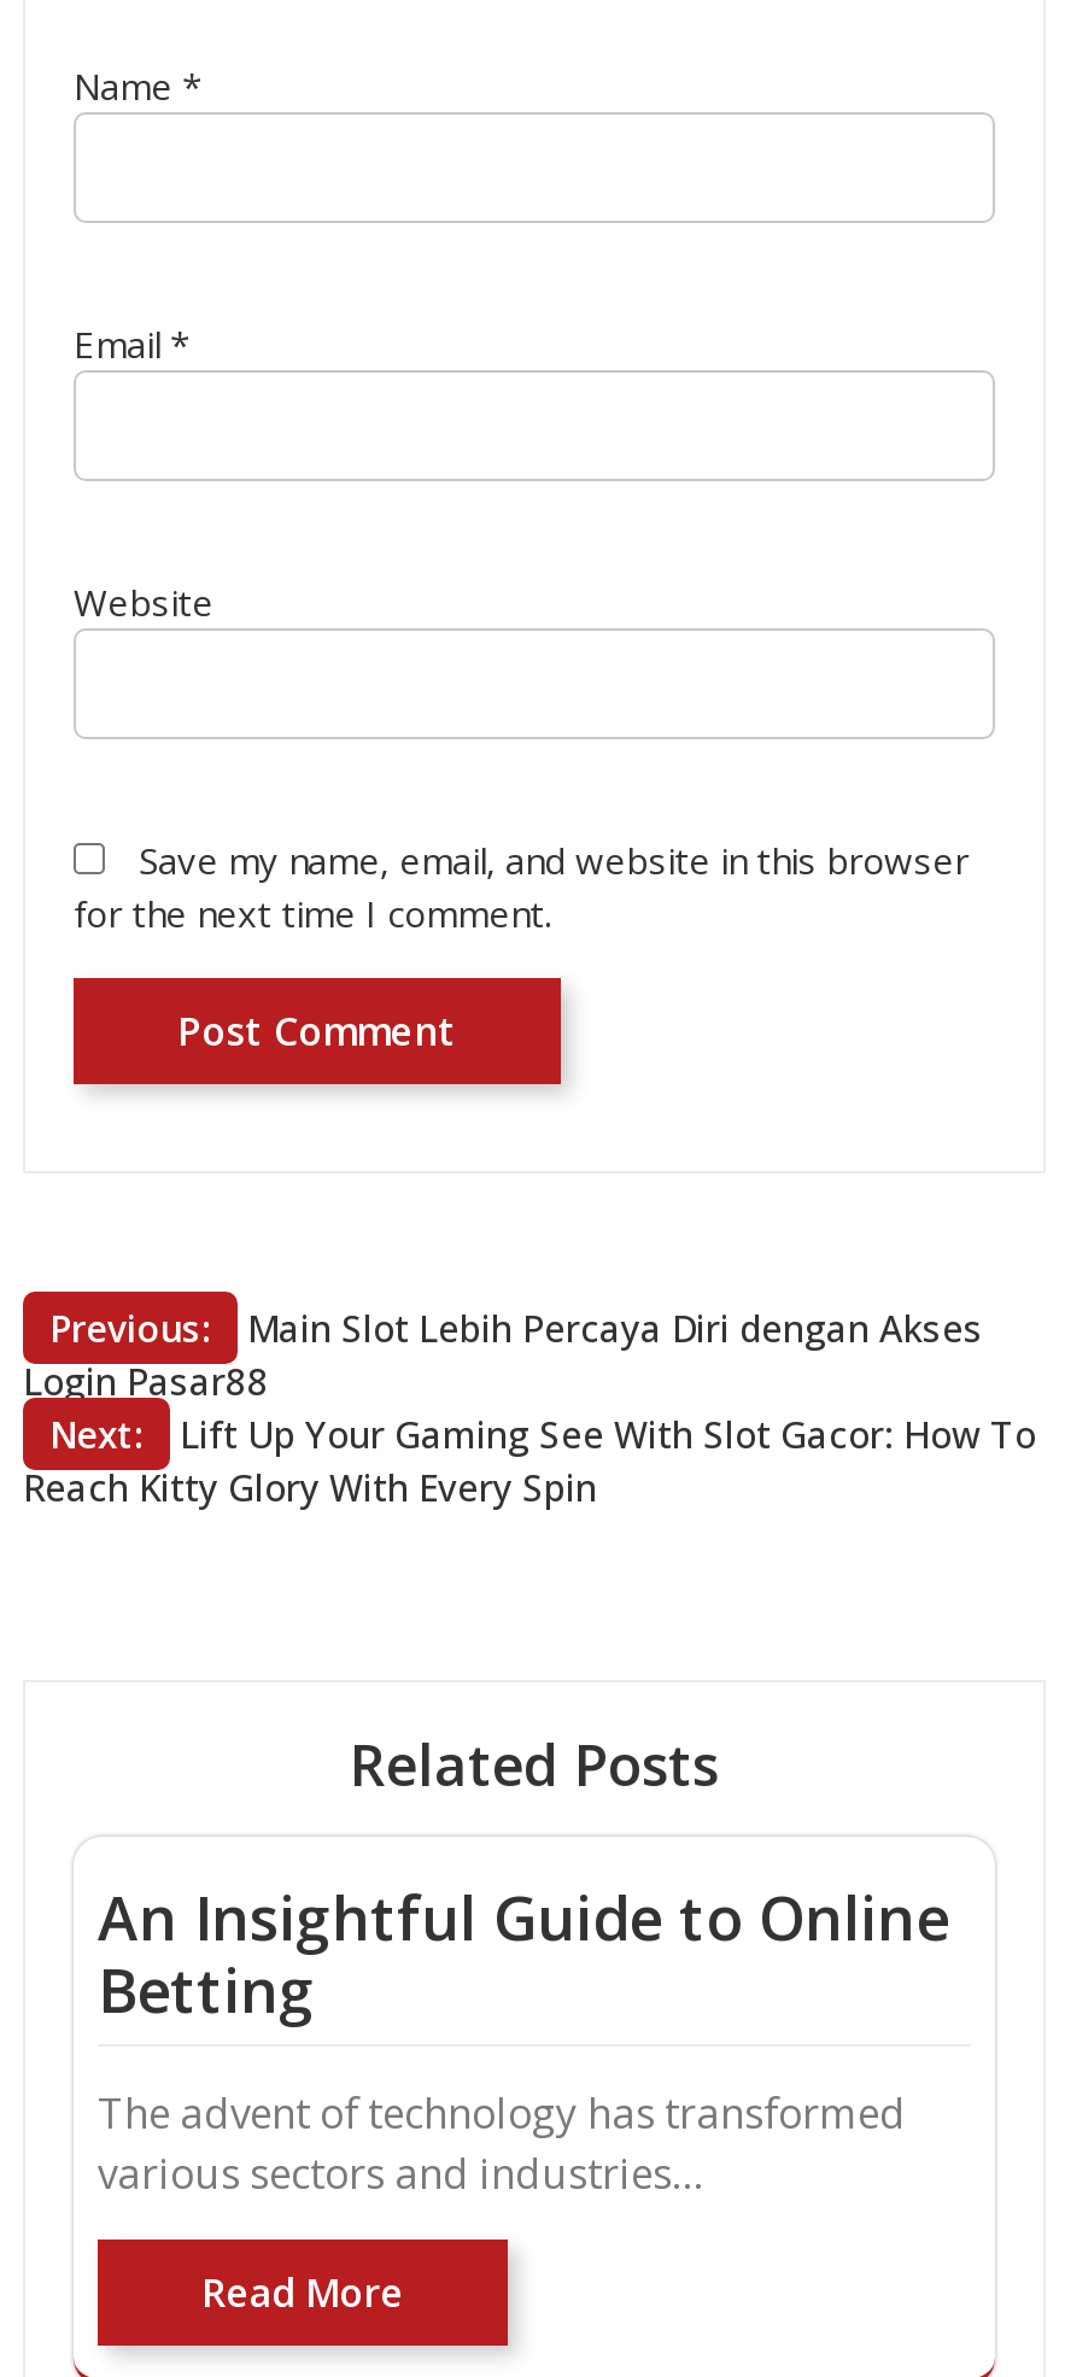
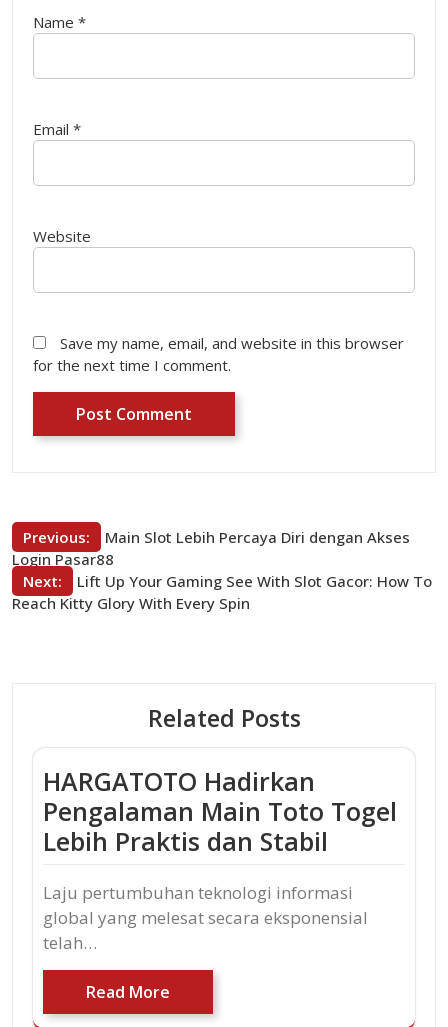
[98,1875,949,2029] An Insightful Guide to Online | Betting -> [43,764,397,858] HARGATOTO Hadirkan | Pengalaman Main Toto Togel | Lebih Praktis dan Stabil
[98,2085,906,2201] The advent of technology has transformed | various sectors and industries… -> [43,881,368,954] Laju pertumbuhan teknologi informasi | global yang melesat secara eksponensial | telah…

